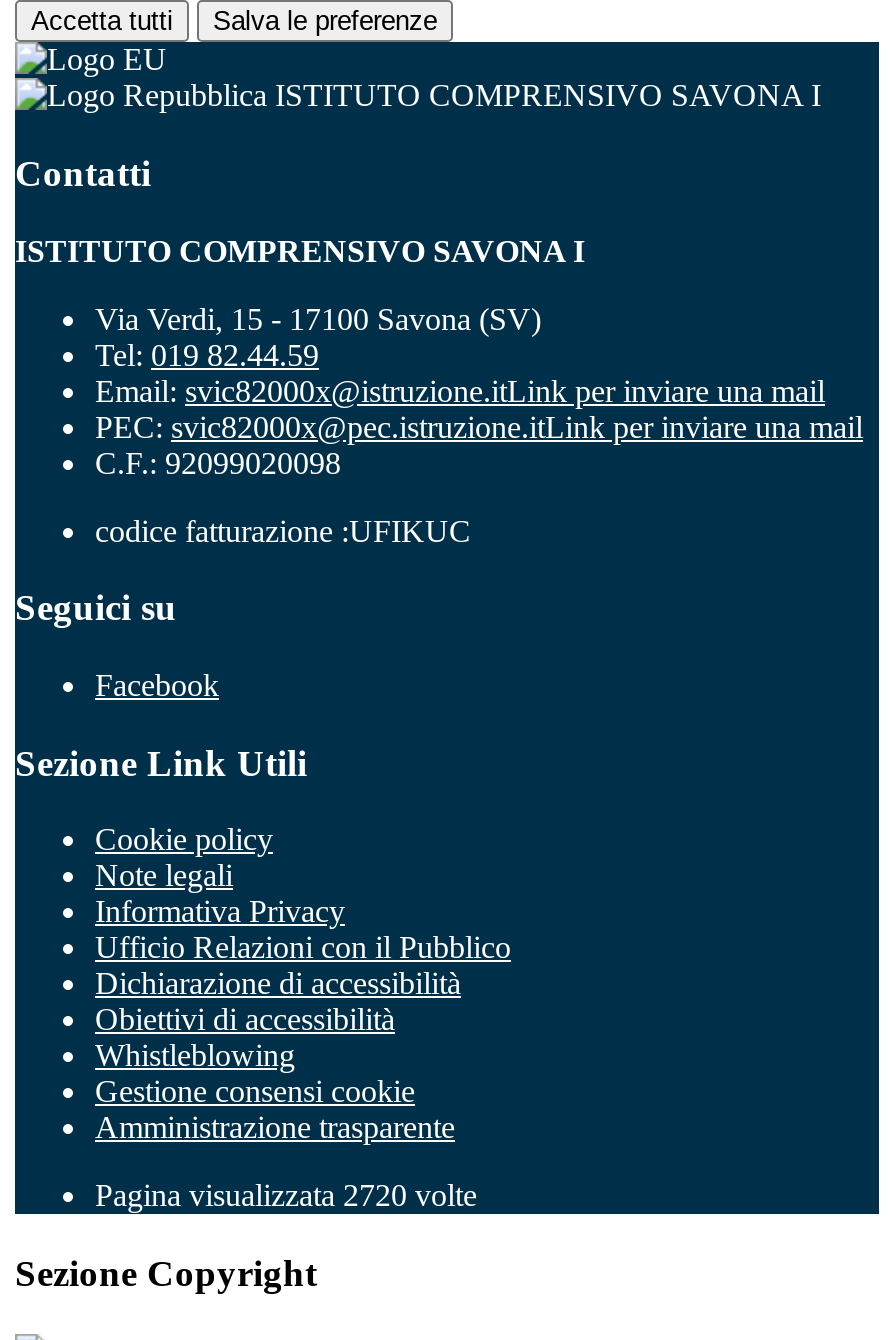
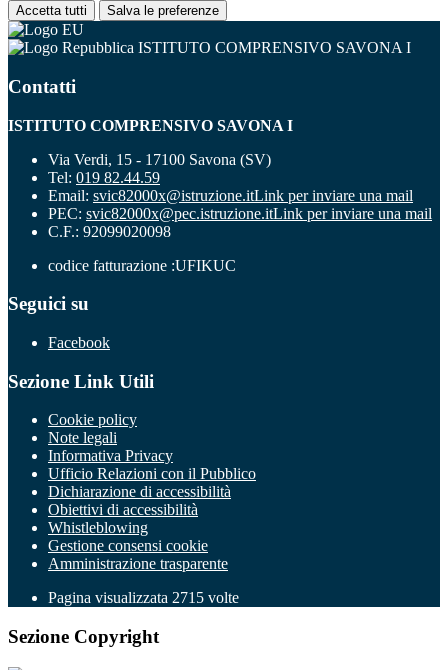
[95,1179,477,1213] Pagina visualizzata 2720 volte -> [48,589,239,606] Pagina visualizzata 2715 volte

